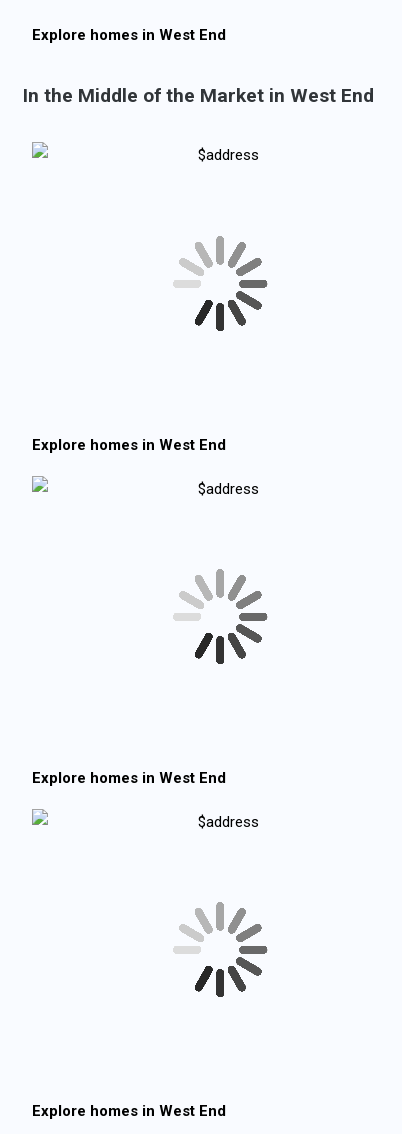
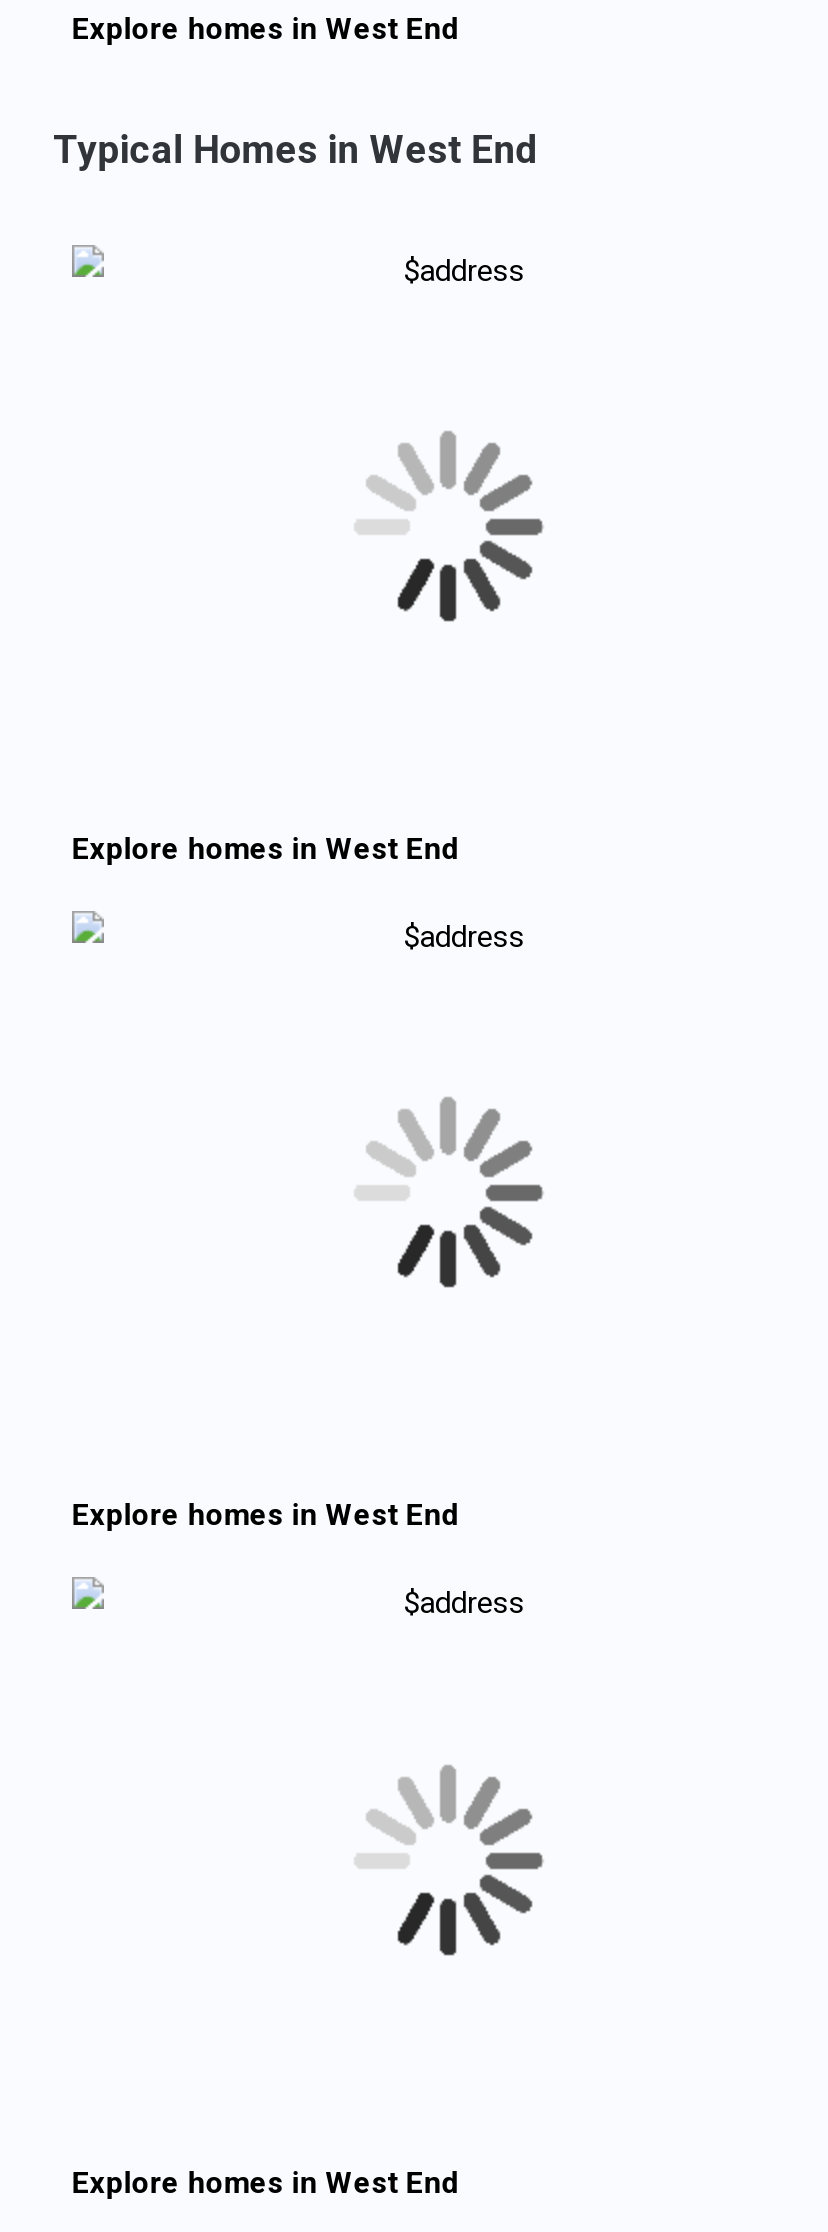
[23,84,374,107] In the Middle of the Market in West End -> [54,127,538,173] Typical Homes in West End

